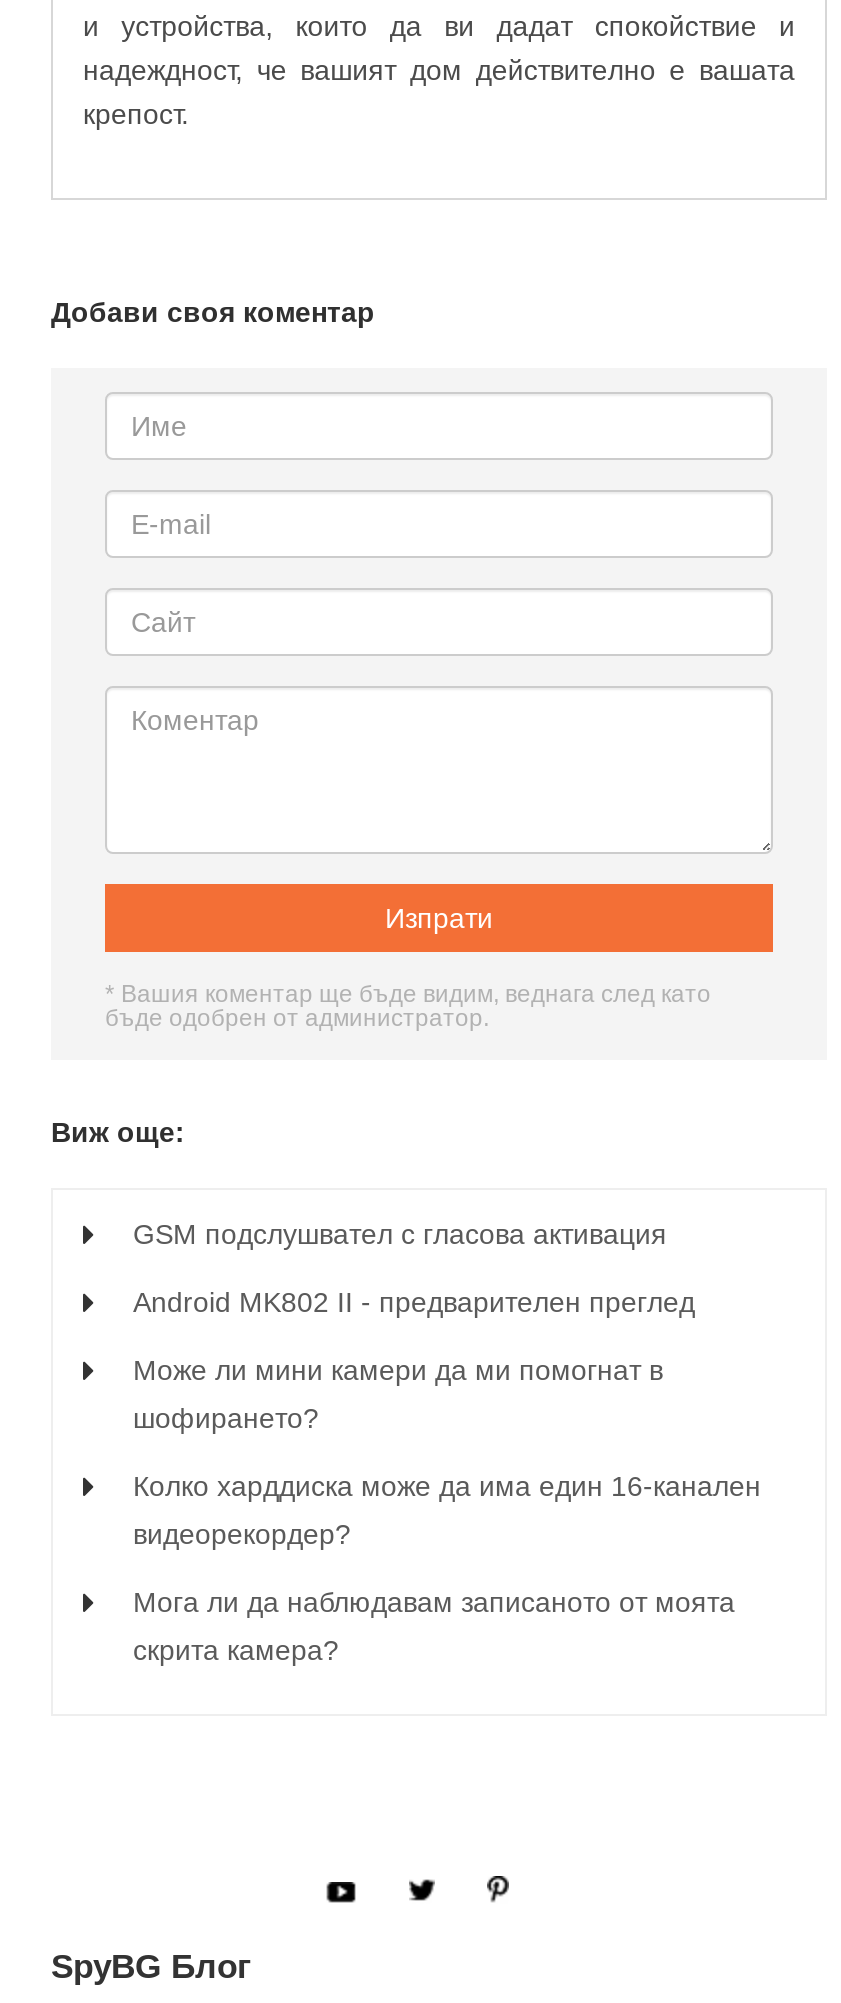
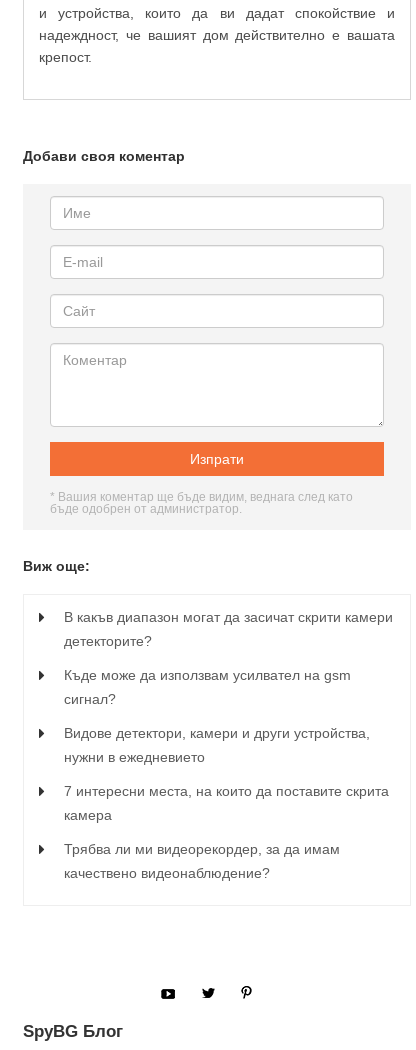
[133,1217,761,1665] GSM подслушвател с гласова активация | Android MK802 II - предварителен преглед | Може ли мини камери да ми помогнат в | шофирането? | Колко харддиска може да има един 16-канален | видеорекордер? | Мога ли да наблюдавам записаното от моята | скрита камера? -> [64,609,393,881] В какъв диапазон могат да засичат скрити камери | детекторите? | Къде може да използвам усилвател на gsm | сигнал? | Видове детектори, камери и други устройства, | нужни в ежедневието | 7 интересни места, на които да поставите скрита | камера | Трябва ли ми видеорекордер, за да имам | качествено видеонаблюдение?

